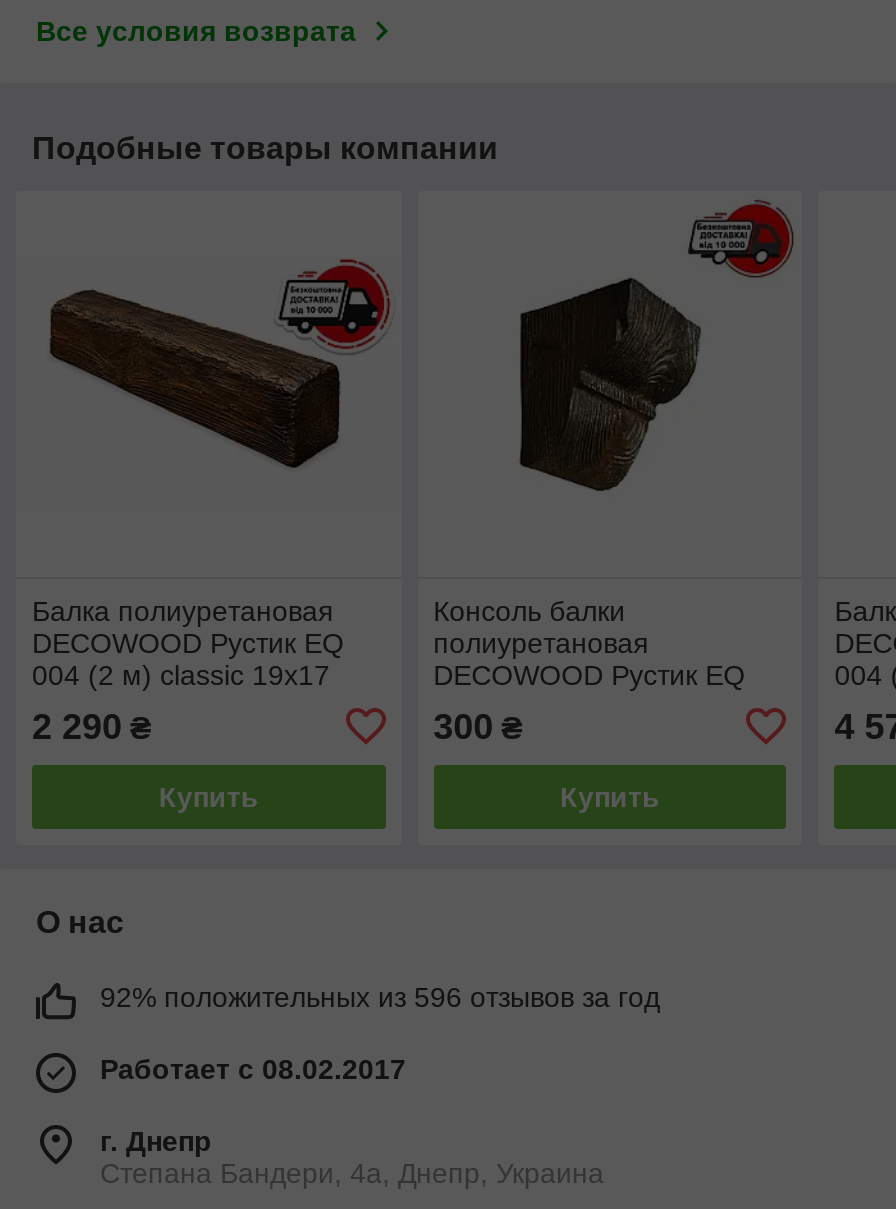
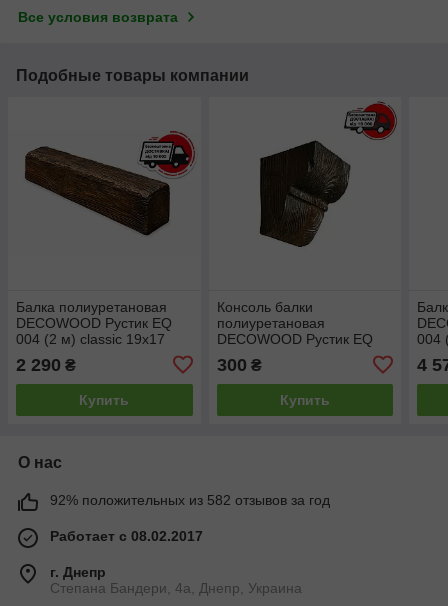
[100,981,660,1013] 92% положительных из 596 отзывов за год -> [50,492,330,508] 92% положительных из 582 отзывов за год

